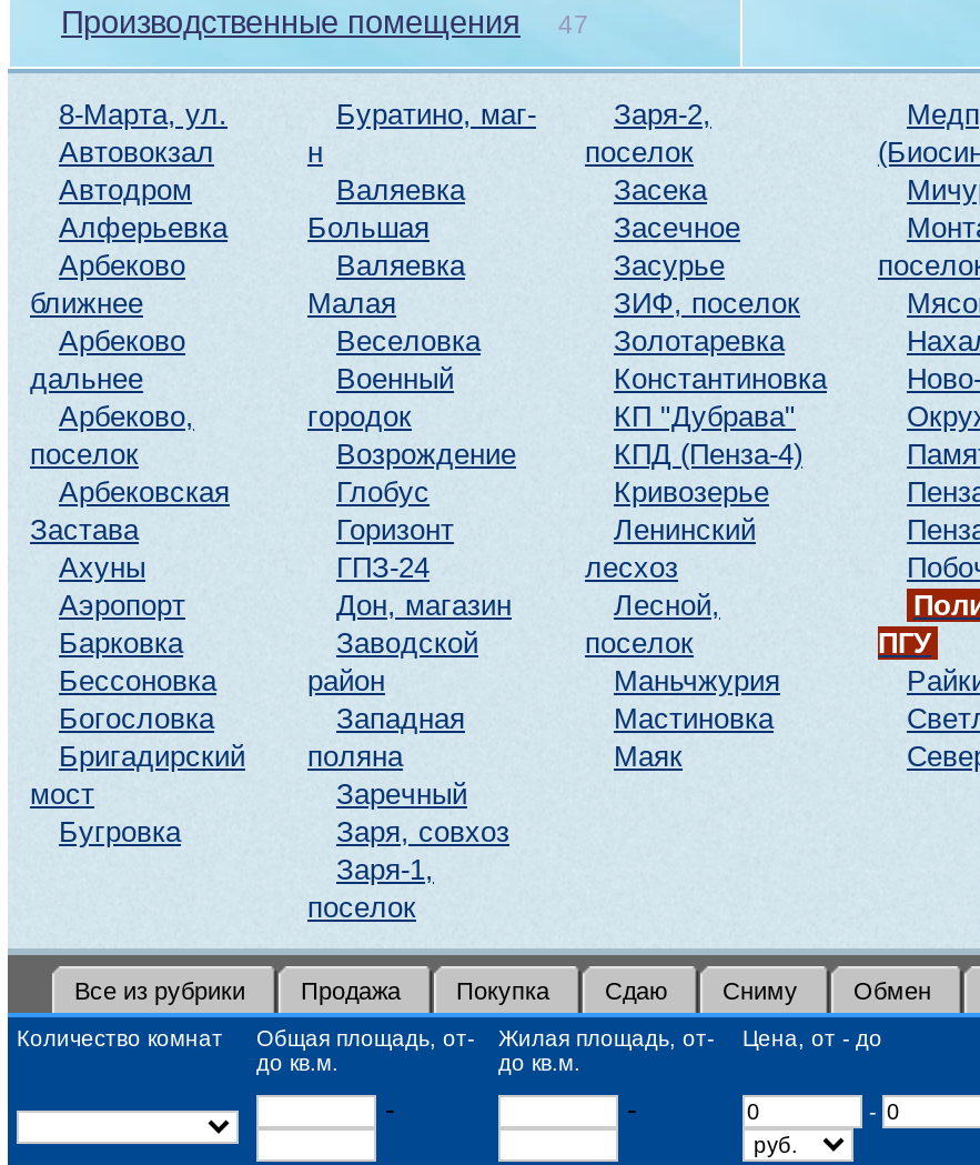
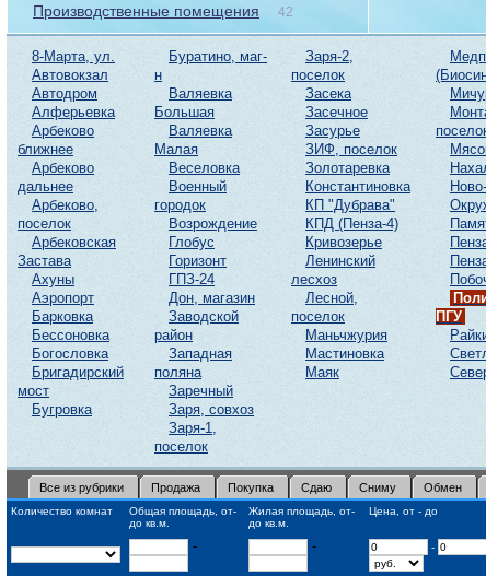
[61,4,589,40] Производственные помещения 47 -> [33,2,293,20] Производственные помещения 42

